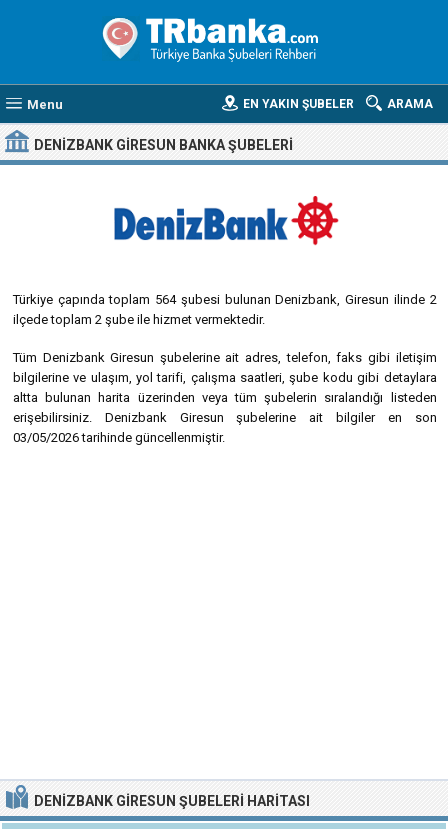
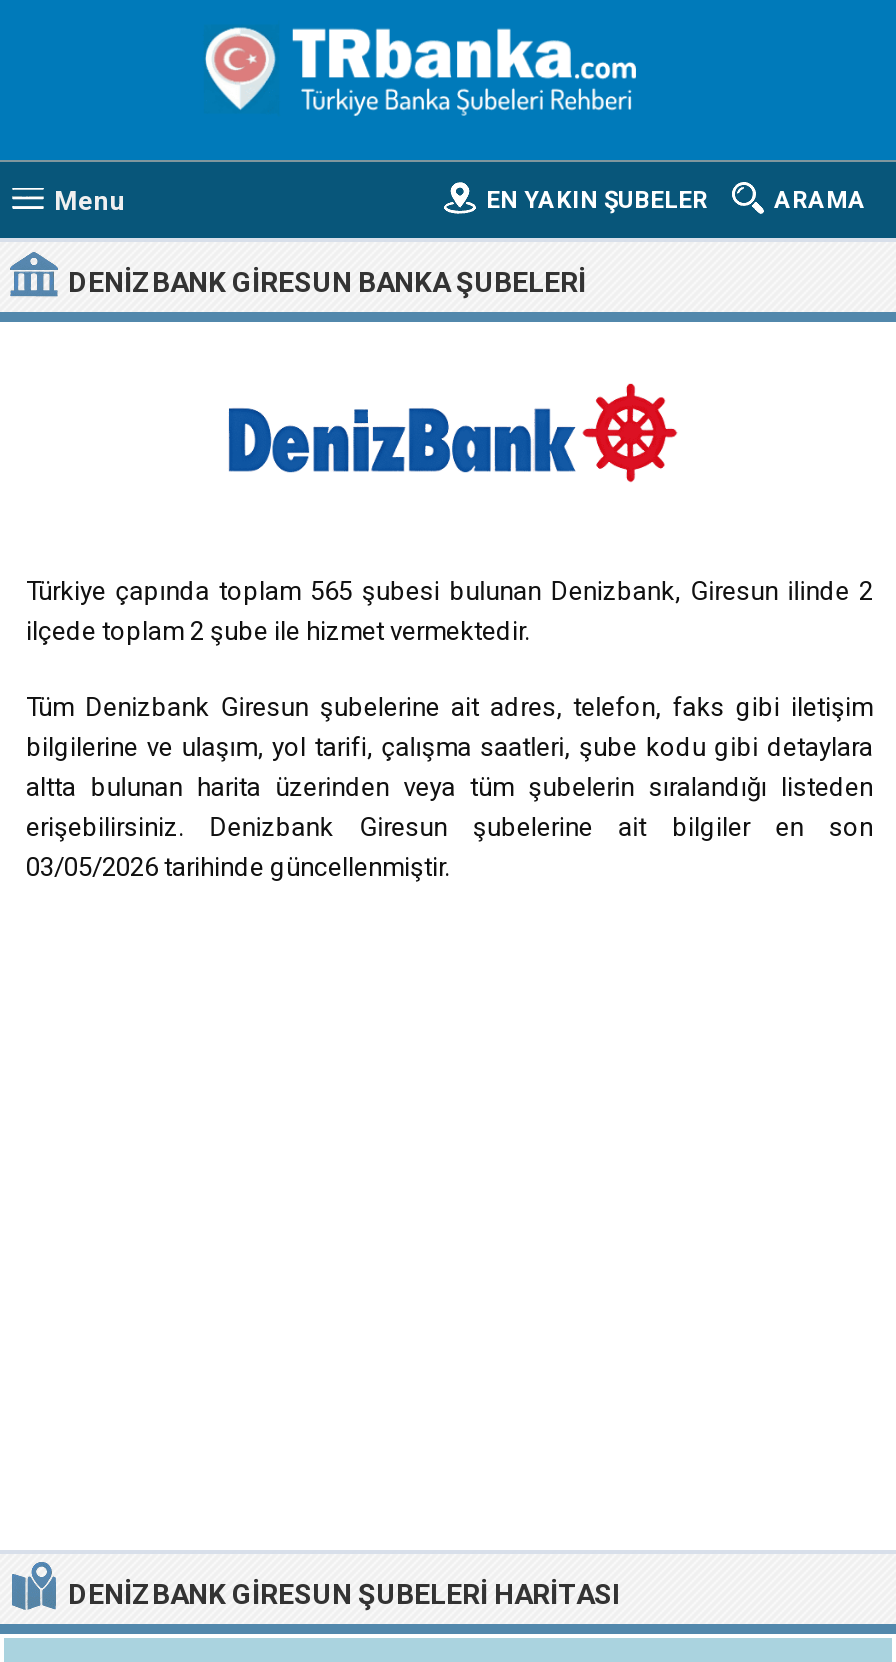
[13,292,436,307] Türkiye çapında toplam 564 şubesi bulunan Denizbank, Giresun ilinde 2 -> [26,576,873,606] Türkiye çapında toplam 565 şubesi bulunan Denizbank, Giresun ilinde 2

